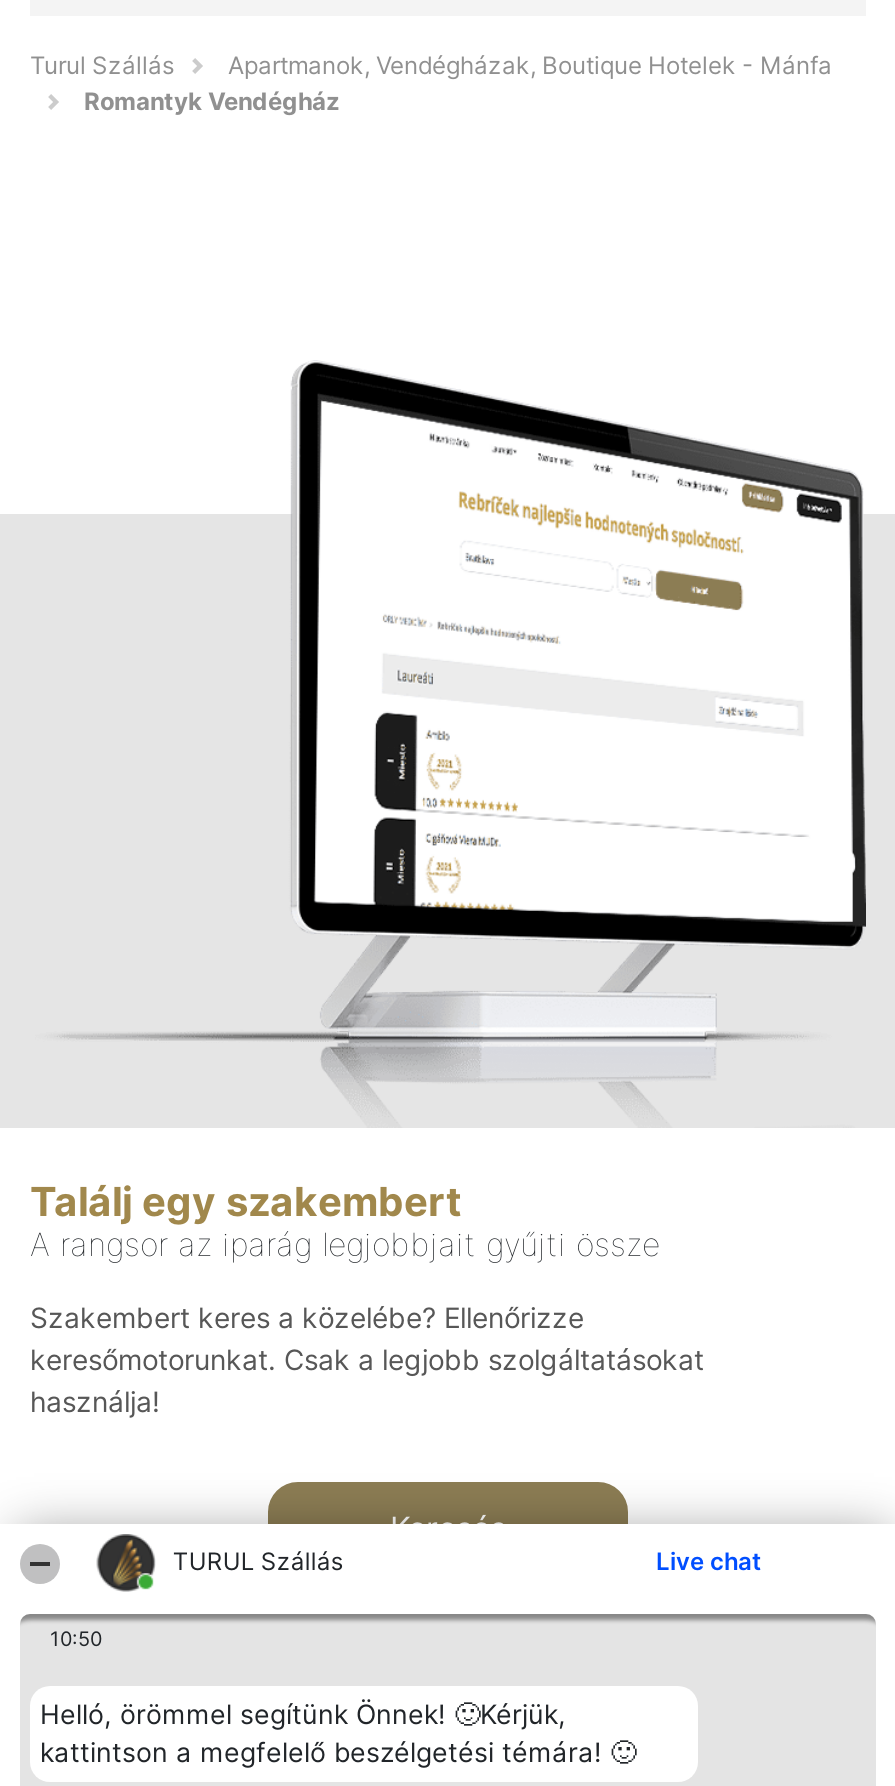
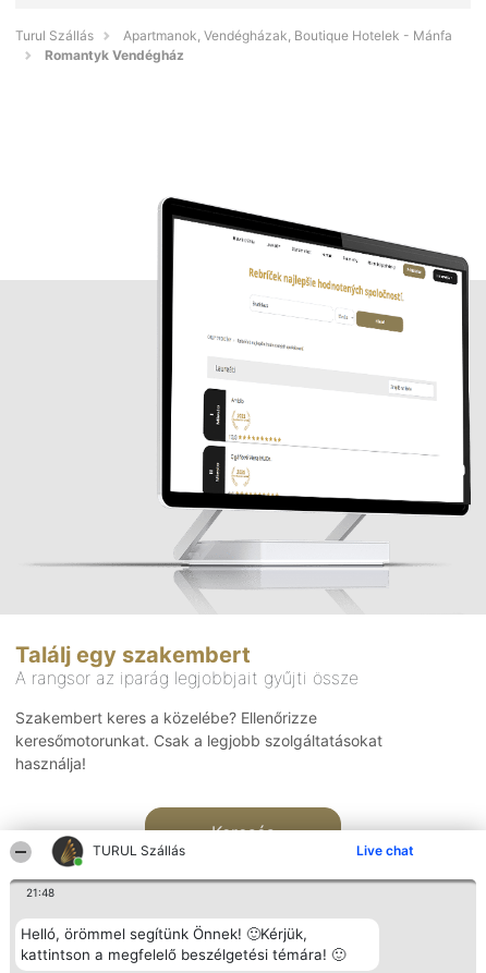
[50,1626,102,1650] 10:50 -> [26,886,54,899] 21:48

